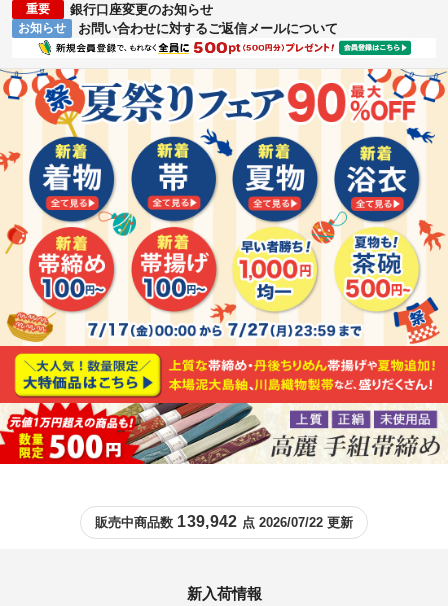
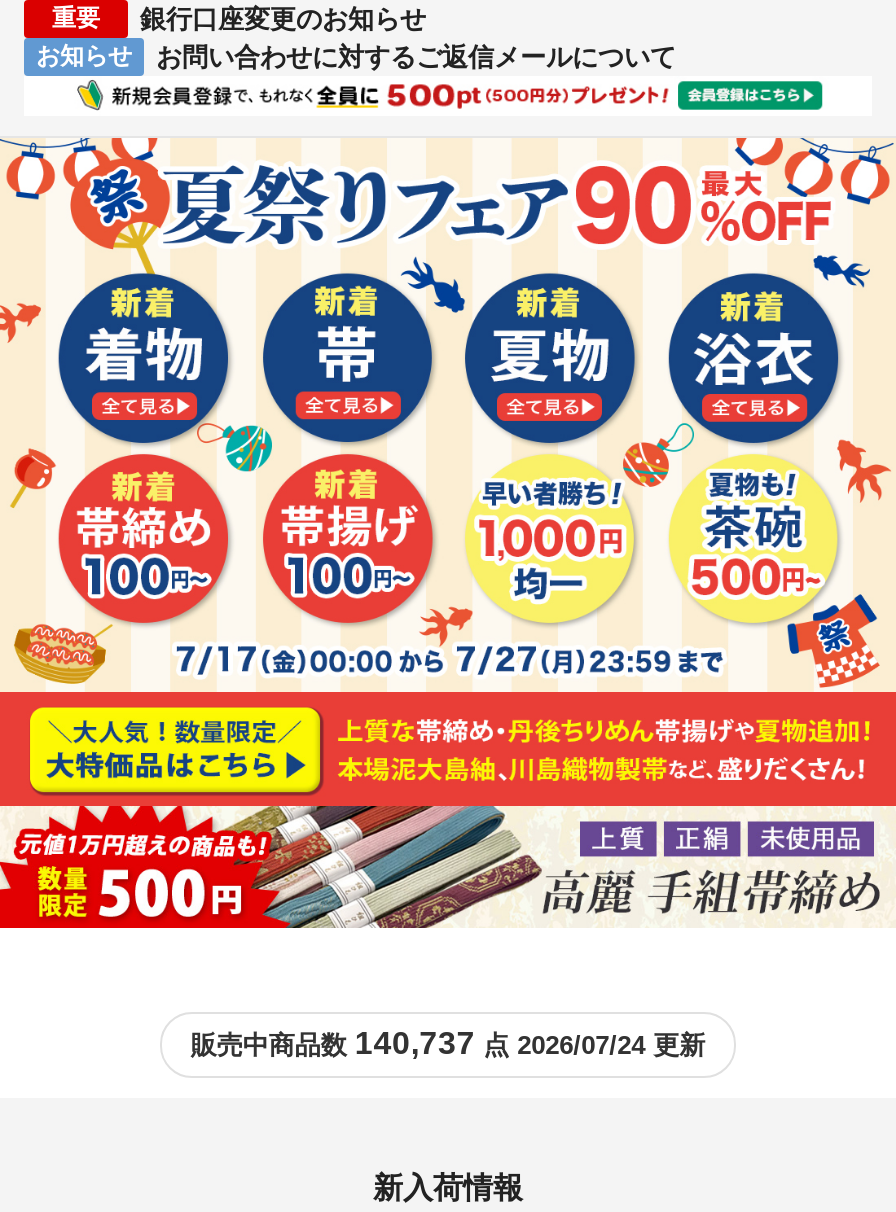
[95,513,353,530] 販売中商品数139,942点 2026/07/22 更新 -> [191,1027,705,1061] 販売中商品数140,737点 2026/07/24 更新

